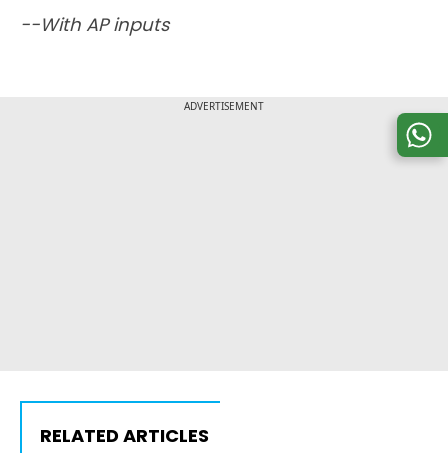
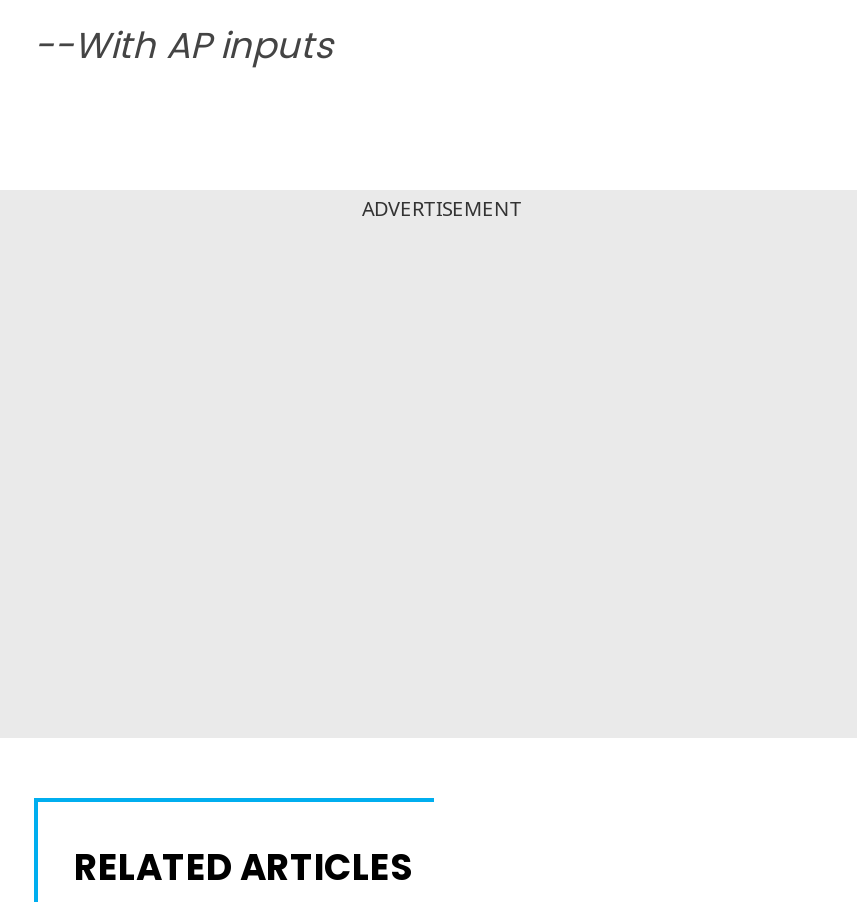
[392,112,445,161] [image] -> none

